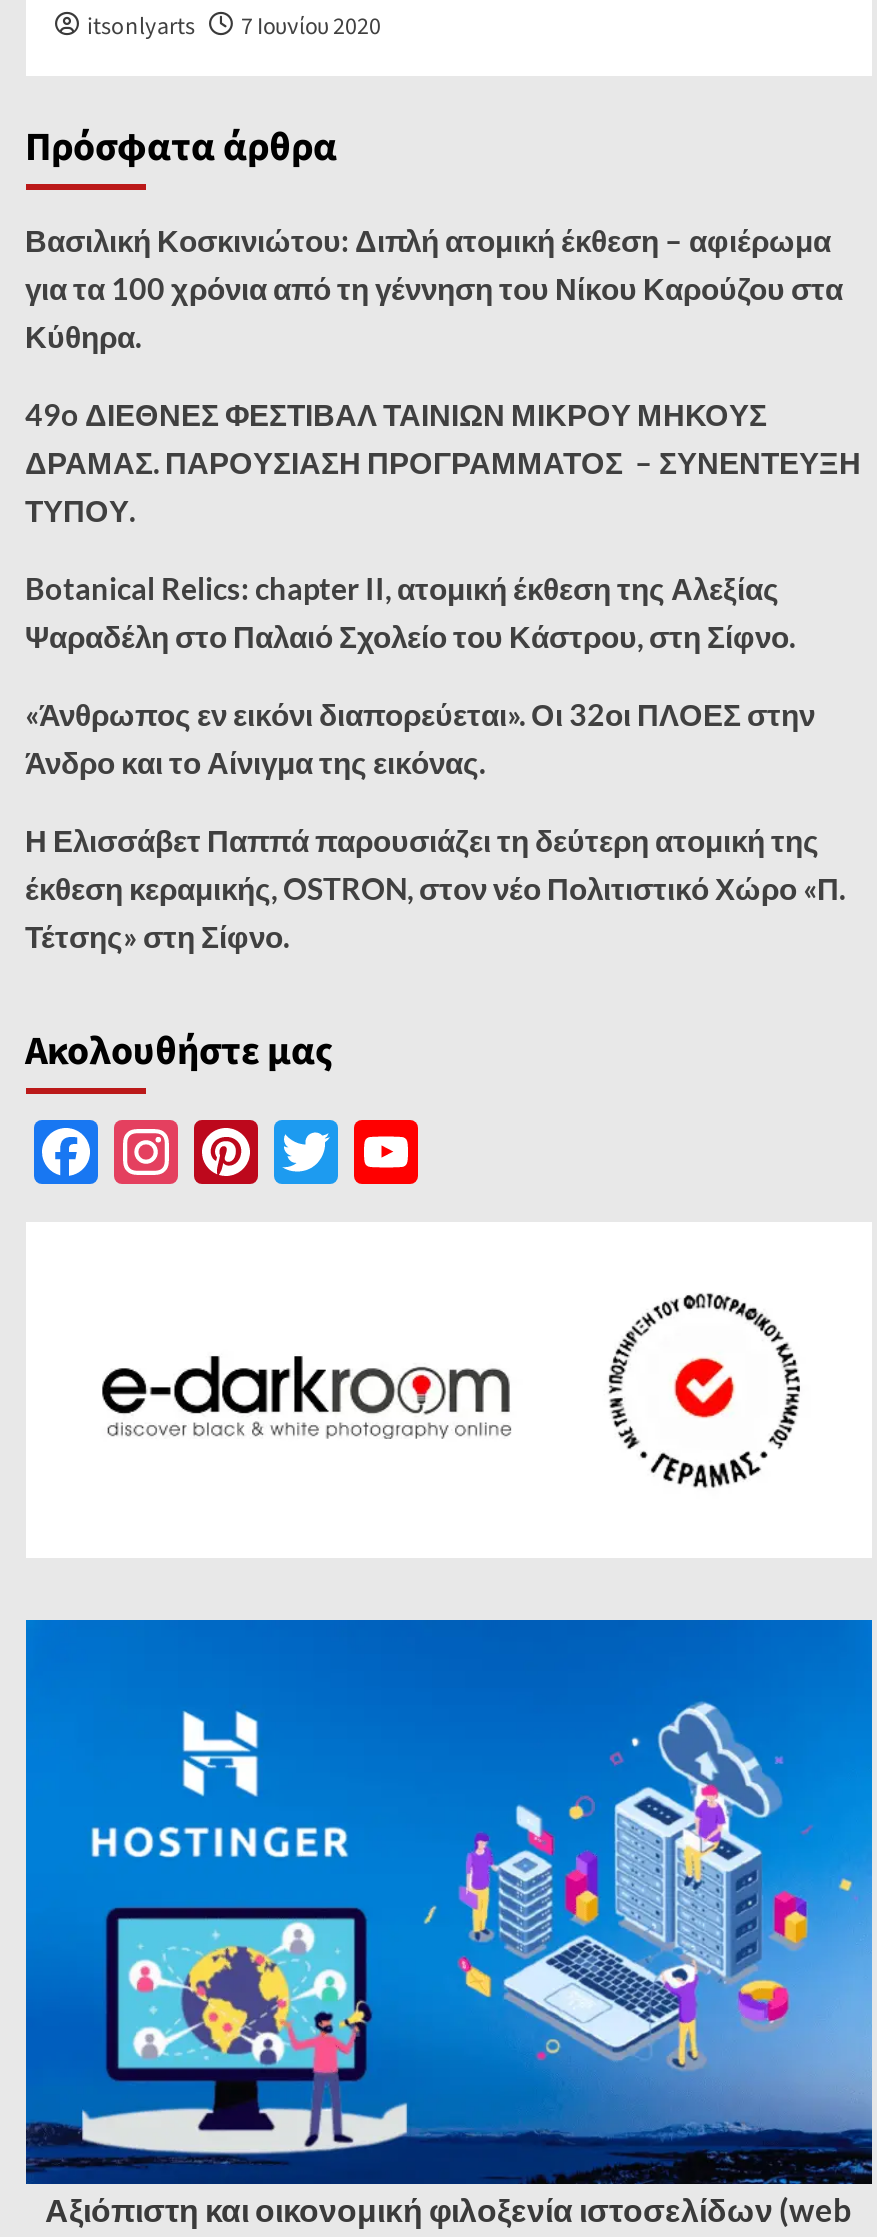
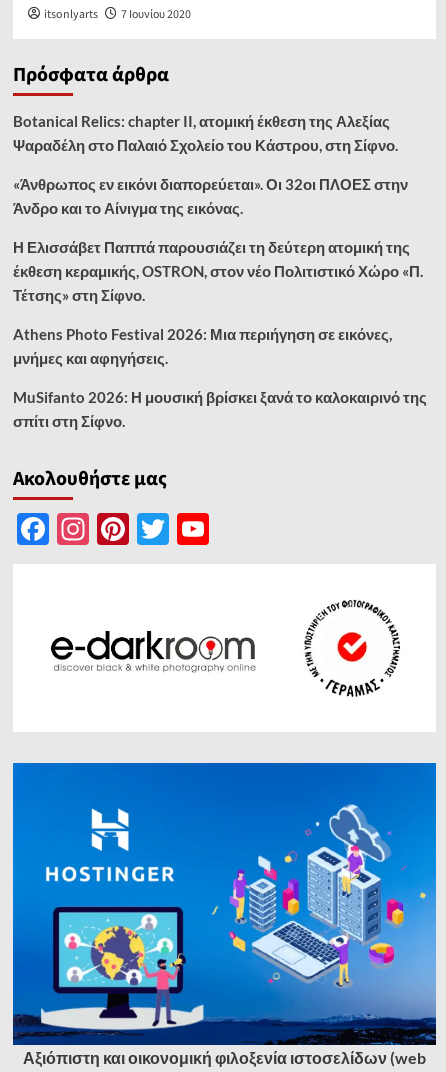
[25,221,861,527] Βασιλική Κοσκινιώτου: Διπλή ατομική έκθεση – αφιέρωμα | για τα 100 χρόνια από τη γέννηση του Νίκου Καρούζου στα | Κύθηρα. | 49o ΔΙΕΘΝΕΣ ΦΕΣΤΙΒΑΛ ΤΑΙΝΙΩΝ ΜΙΚΡΟΥ ΜΗΚΟΥΣ | ΔΡΑΜΑΣ. ΠΑΡΟΥΣΙΑΣΗ ΠΡΟΓΡΑΜΜΑΤΟΣ – ΣΥΝΕΝΤΕΥΞΗ | ΤΥΠΟΥ. -> none
moved [25,569,845,953] -> [12,111,422,303]: Botanical Relics: chapter II, ατομική έκθεση της Αλεξίας | Ψαραδέλη στο Παλαιό Σχολείο του Κάστρου, στη Σίφνο. | «Άνθρωπος εν εικόνι διαπορεύεται». Οι 32οι ΠΛΟΕΣ στην | Άνδρο και το Αίνιγμα της εικόνας. | Η Ελισσάβετ Παππά παρουσιάζει τη δεύτερη ατομική της | έκθεση κεραμικής, OSTRON, στον νέο Πολιτιστικό Χώρο «Π. | Τέτσης» στη Σίφνο.
none -> [12,324,426,429] Athens Photo Festival 2026: Μια περιήγηση σε εικόνες, | μνήμες και αφηγήσεις. | MuSifanto 2026: Η μουσική βρίσκει ξανά το καλοκαιρινό της | σπίτι στη Σίφνο.

